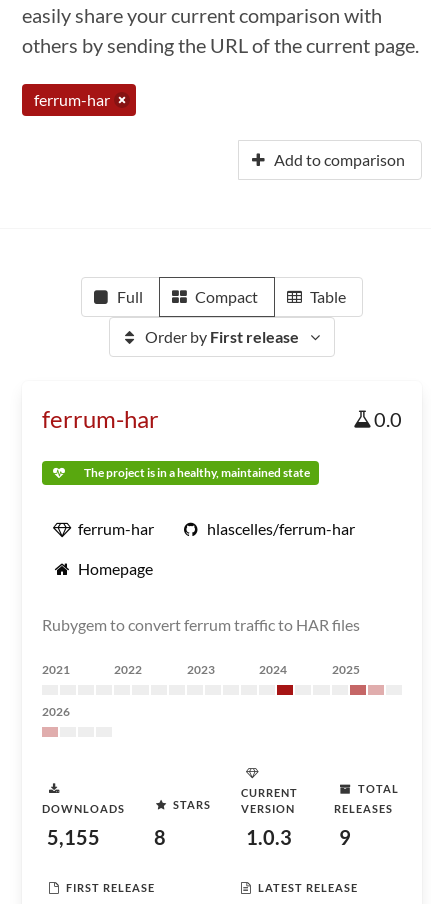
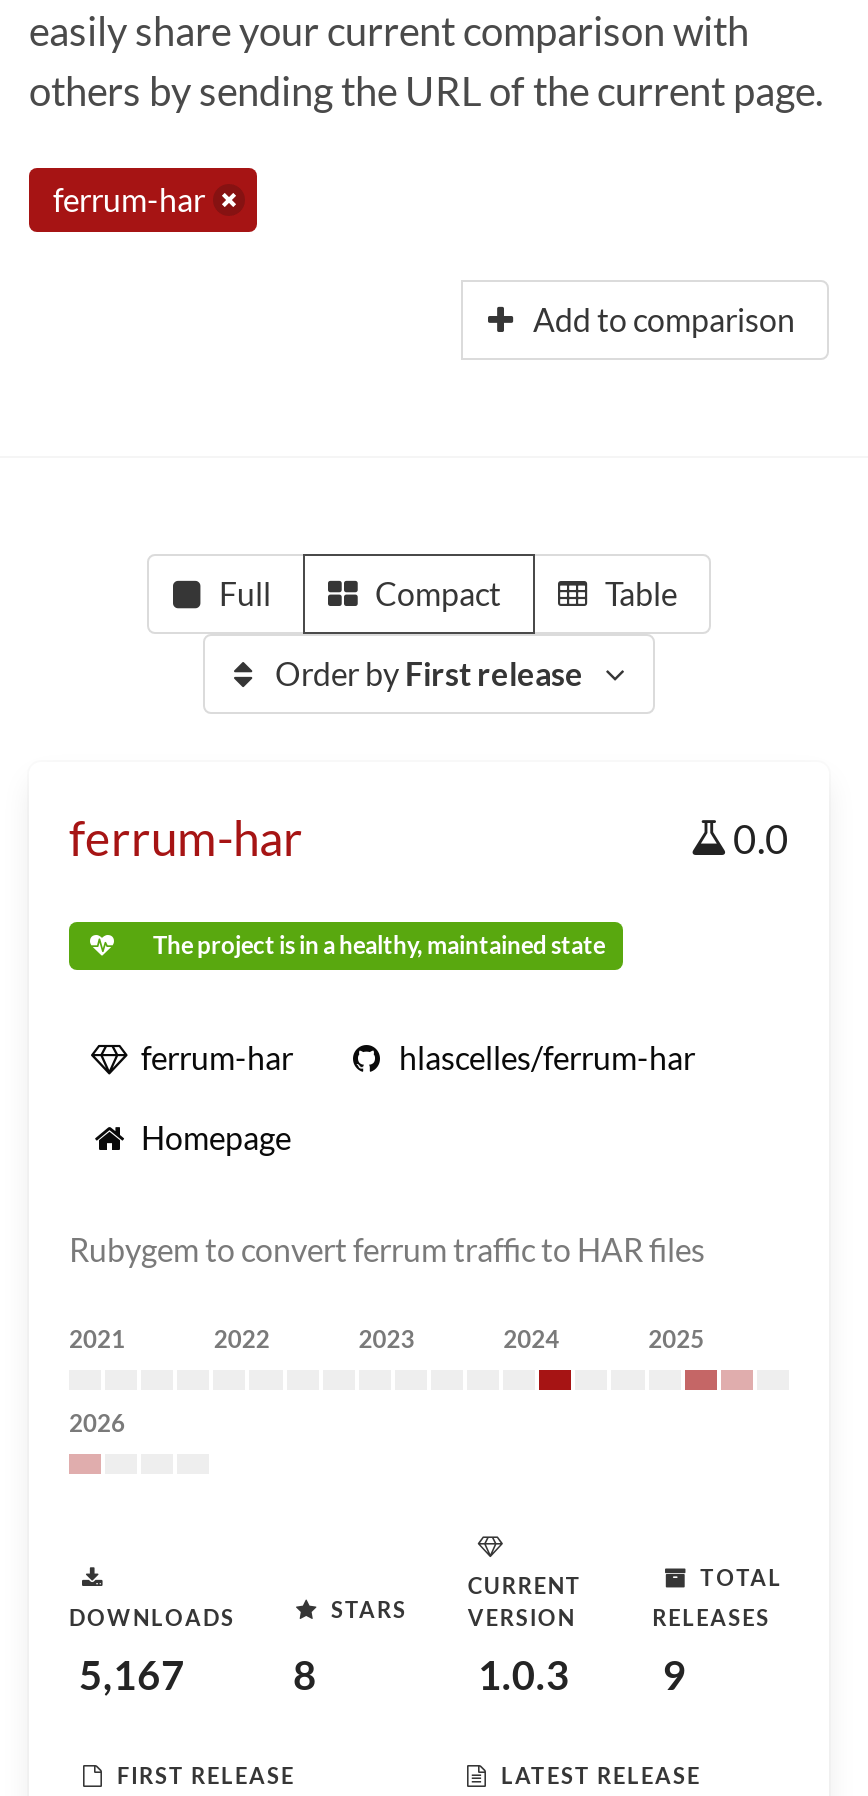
[47,825,100,849] 5,155 -> [79,1650,185,1698] 5,167

